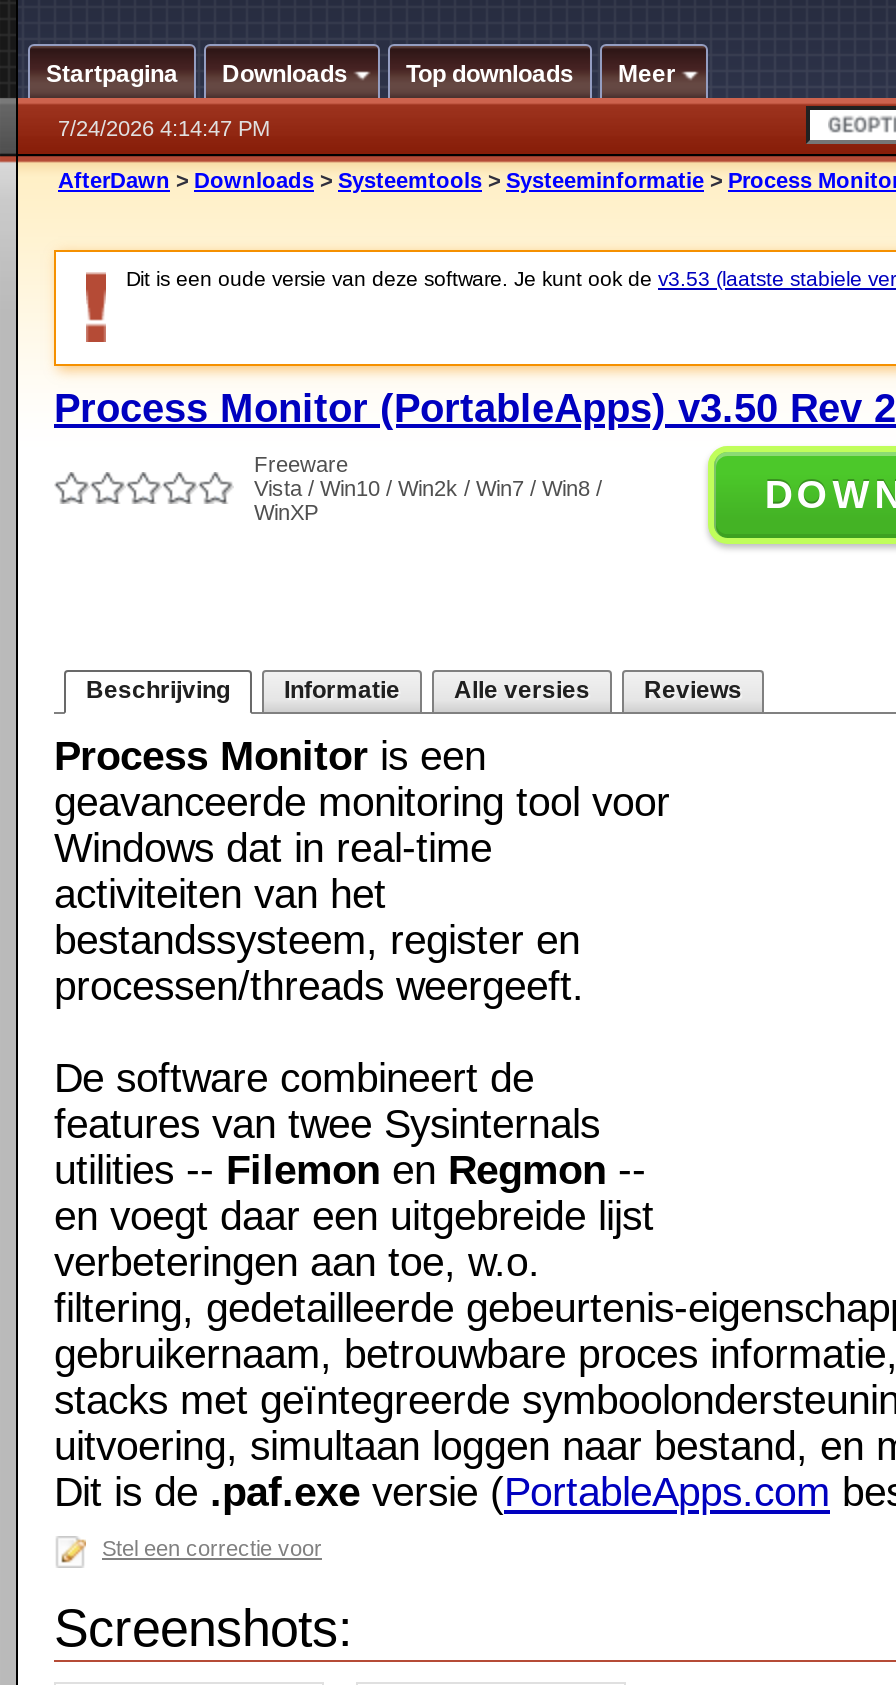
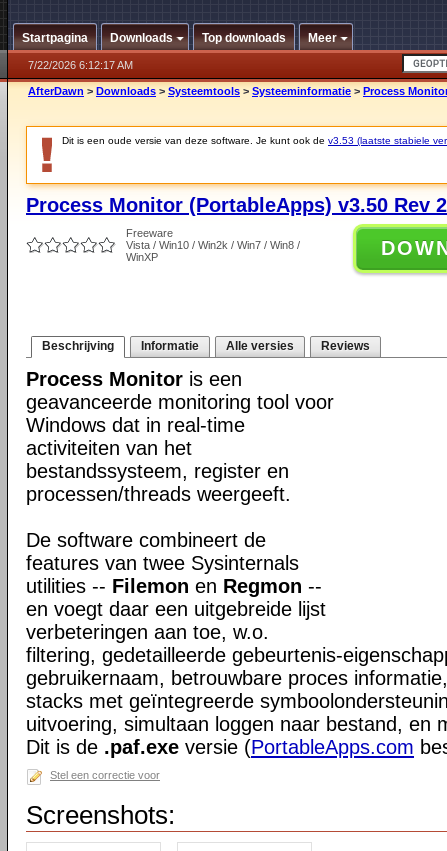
[58,116,270,140] 7/24/2026 4:14:47 PM -> [28,59,133,71] 7/22/2026 6:12:17 AM

